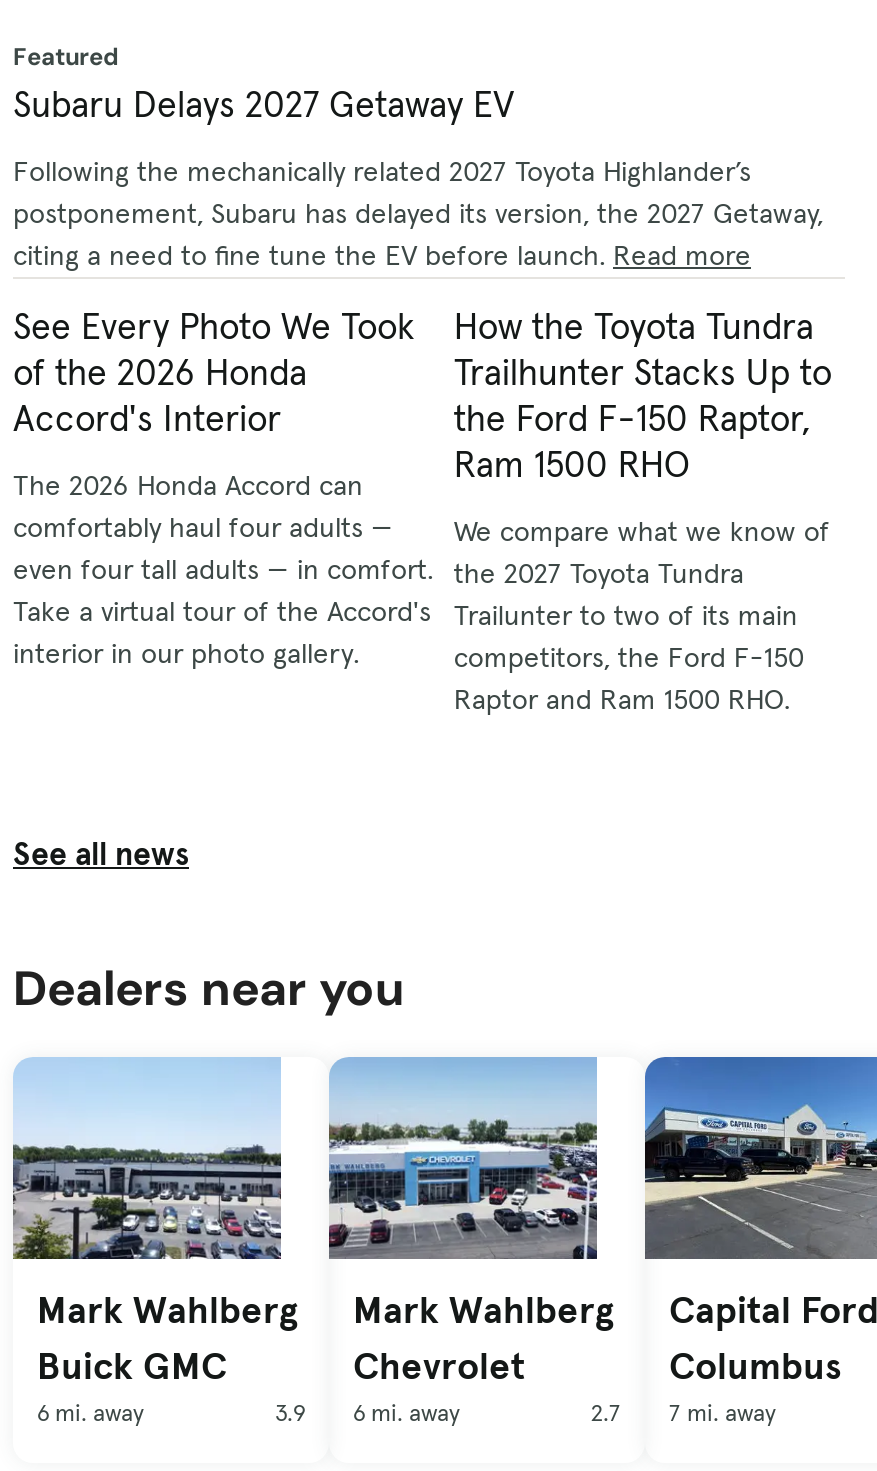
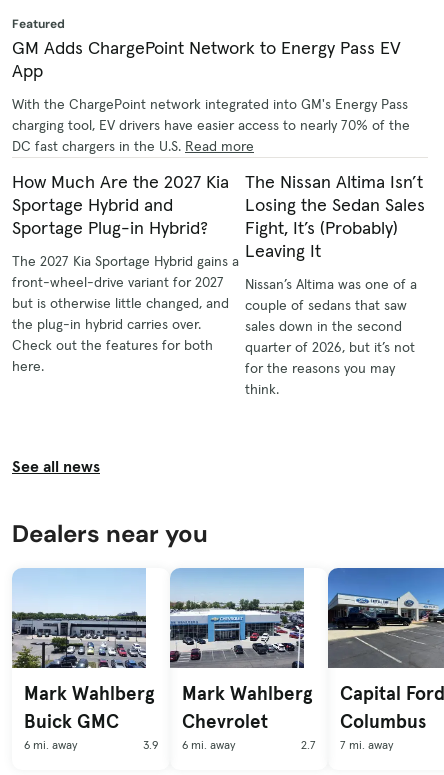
[13,82,515,128] Subaru Delays 2027 Getaway EV -> [12,36,401,82] GM Adds ChargePoint Network to Energy Pass EV | App
[13,154,823,274] Following the mechanically related 2027 Toyota Highlander’s | postponement, Subaru has delayed its version, the 2027 Getaway, | citing a need to fine tune the EV before launch. Read more -> [12,95,410,155] With the ChargePoint network integrated into GM's Energy Pass | charging tool, EV drivers have easier access to nearly 70% of the | DC fast chargers in the U.S. Read more
[13,304,415,442] See Every Photo We Took | of the 2026 Honda | Accord's Interior -> [12,170,229,239] How Much Are the 2027 Kia | Sportage Hybrid and | Sportage Plug-in Hybrid?
[454,304,832,488] How the Toyota Tundra | Trailhunter Stacks Up to | the Ford F-150 Raptor, | Ram 1500 RHO -> [245,170,425,262] The Nissan Altima Isn’t | Losing the Sedan Sales | Fight, It’s (Probably) | Leaving It
[13,468,433,672] The 2026 Honda Accord can | comfortably haul four adults — | even four tall adults — in comfort. | Take a virtual tour of the Accord's | interior in our photo gallery. -> [12,252,239,375] The 2027 Kia Sportage Hybrid gains a | front-wheel-drive variant for 2027 | but is otherwise little changed, and | the plug-in hybrid carries over. | Check out the features for both | here.
[454,514,830,718] We compare what we know of | the 2027 Toyota Tundra | Trailunter to two of its main | competitors, the Ford F-150 | Raptor and Ram 1500 RHO. -> [245,275,417,398] Nissan’s Altima was one of a | couple of sedans that saw | sales down in the second | quarter of 2026, but it’s not | for the reasons you may | think.

